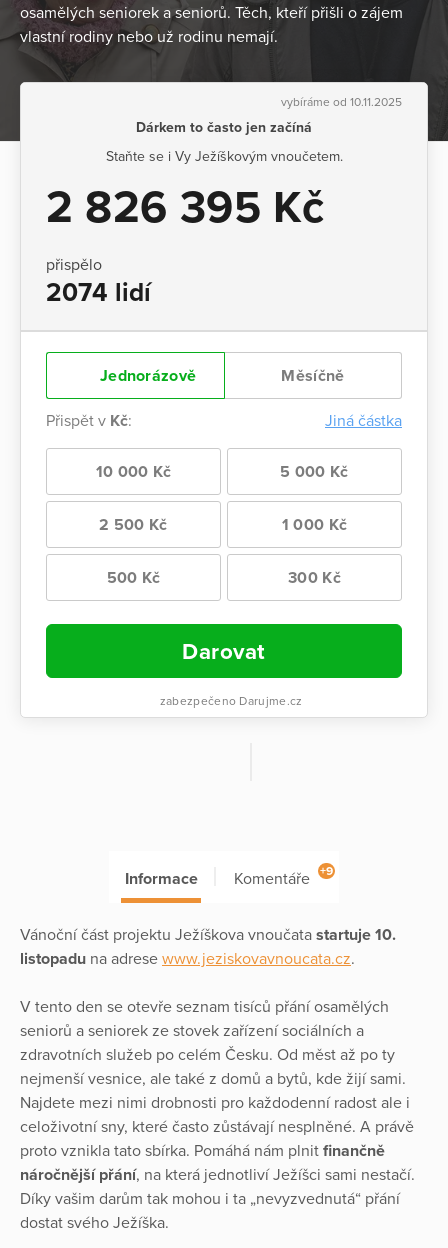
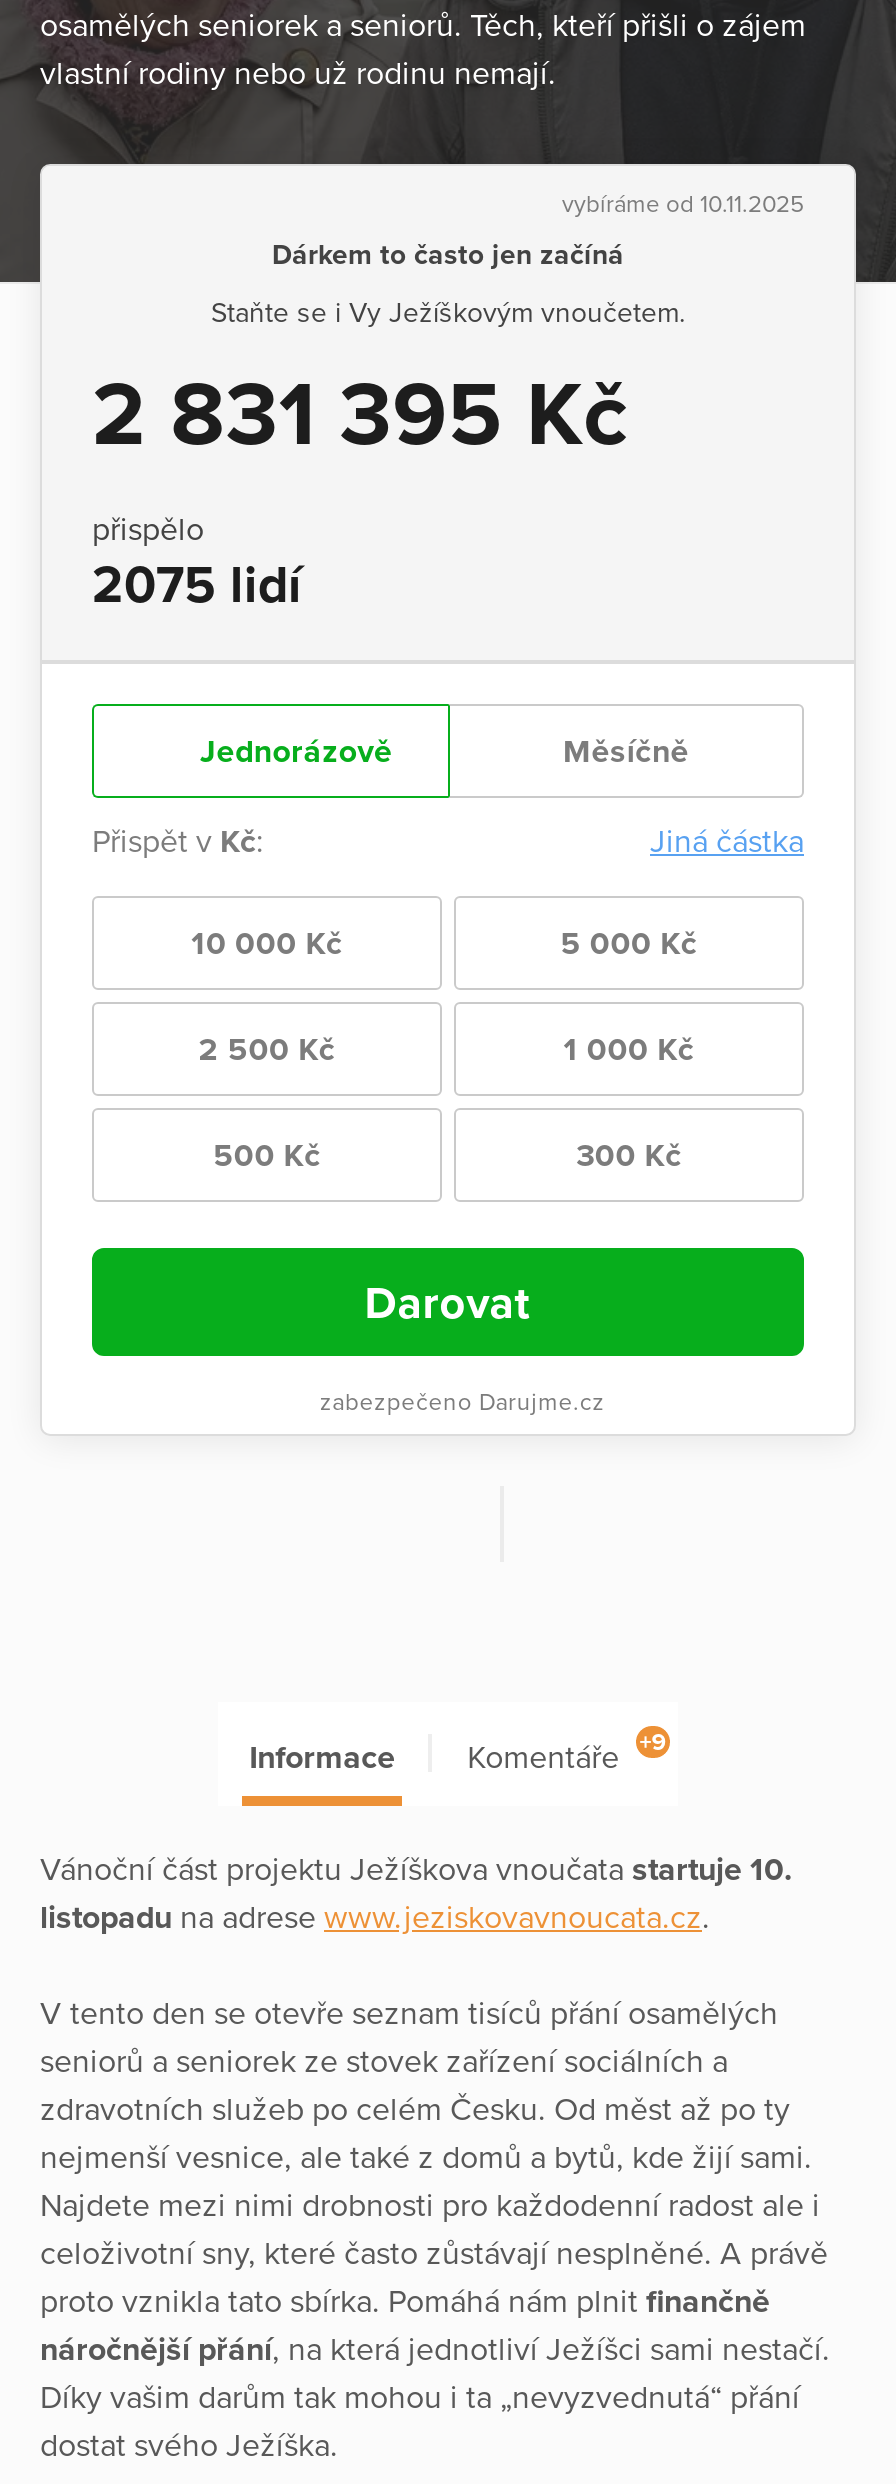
[46,181,324,235] 2 826 395 Kč -> [92,362,628,470] 2 831 395 Kč
[46,277,151,308] 2074 lidí -> [92,554,302,616] 2075 lidí

